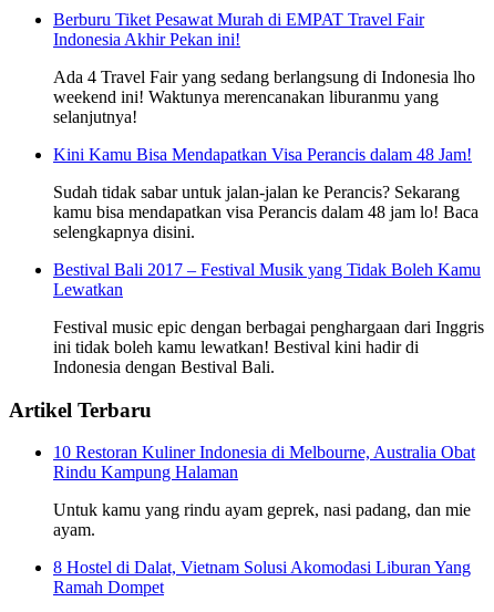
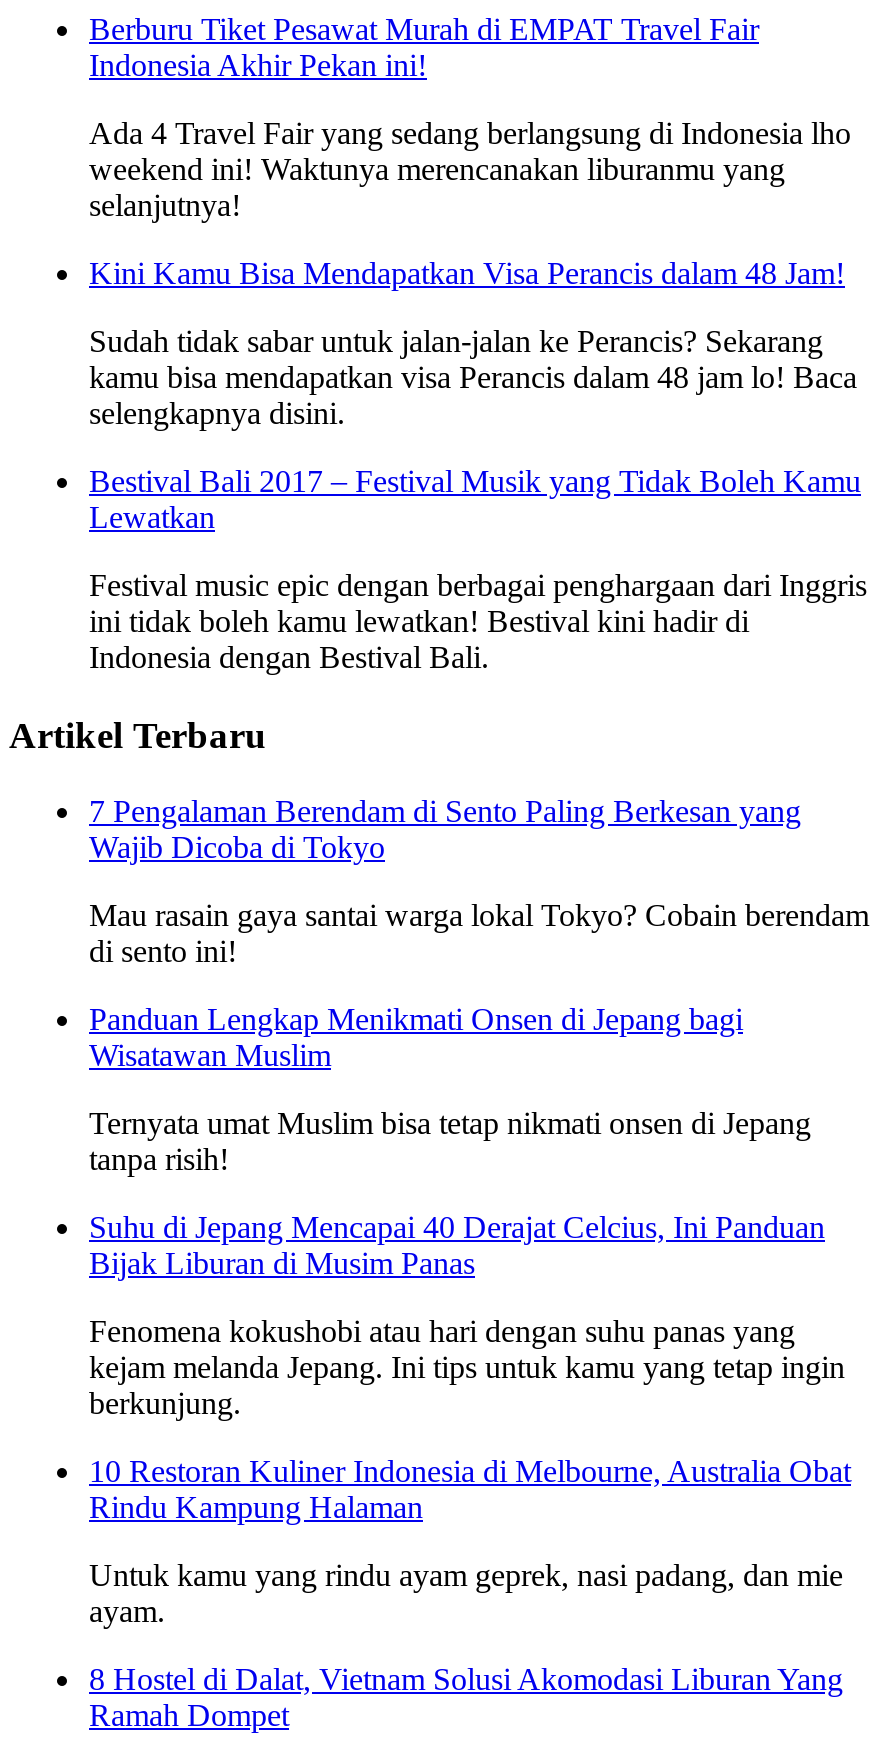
none -> [89,795,869,1421] 7 Pengalaman Berendam di Sento Paling Berkesan yang | Wajib Dicoba di Tokyo | Mau rasain gaya santai warga lokal Tokyo? Cobain berendam | di sento ini! | Panduan Lengkap Menikmati Onsen di Jepang bagi | Wisatawan Muslim | Ternyata umat Muslim bisa tetap nikmati onsen di Jepang | tanpa risih! | Suhu di Jepang Mencapai 40 Derajat Celcius, Ini Panduan | Bijak Liburan di Musim Panas | Fenomena kokushobi atau hari dengan suhu panas yang | kejam melanda Jepang. Ini tips untuk kamu yang tetap ingin | berkunjung.

